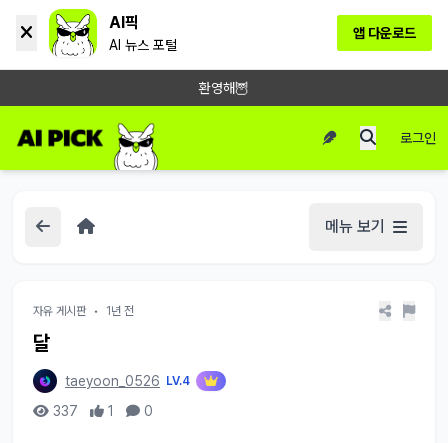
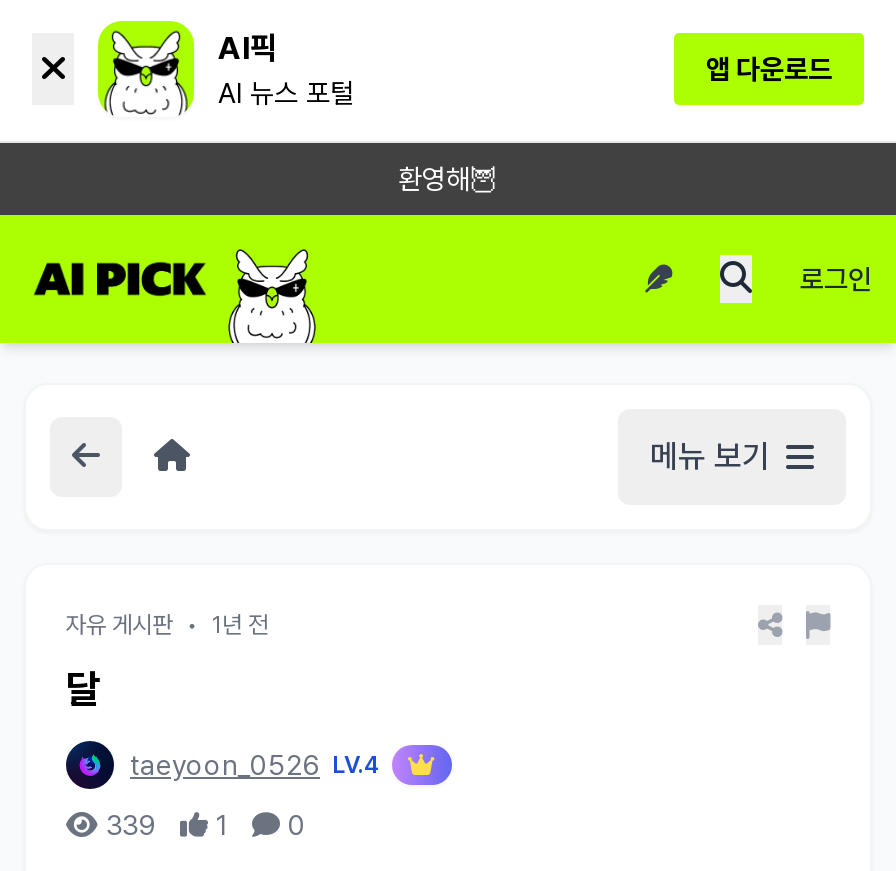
[53,403,153,419] 337 1 0 -> [106,809,306,841] 339 1 0

